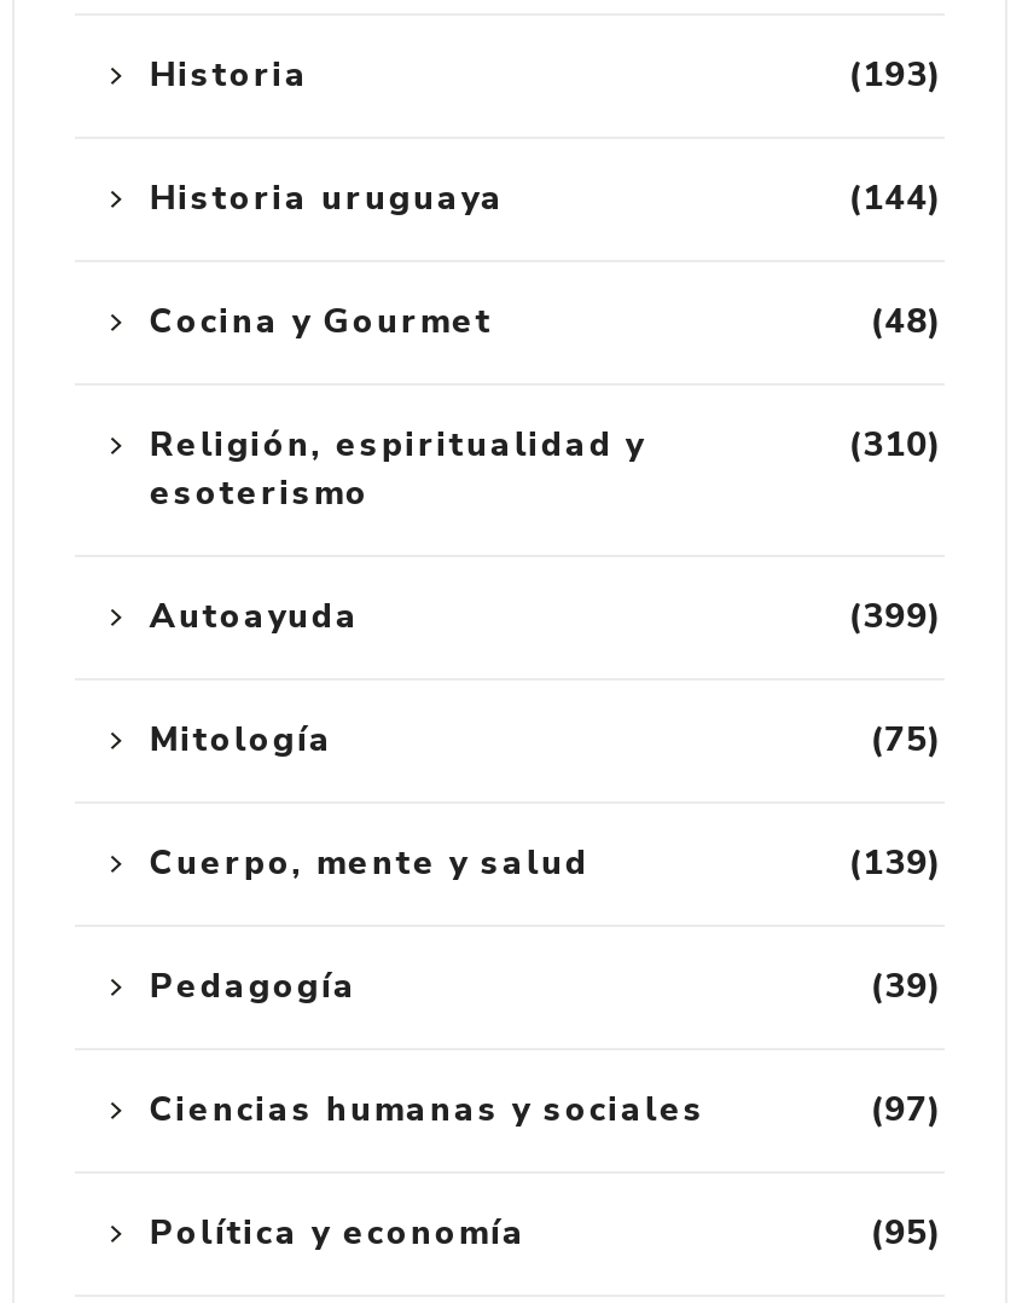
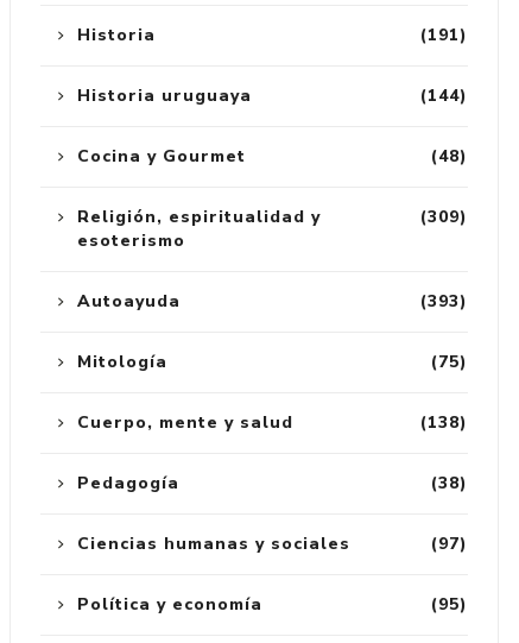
[848,51,945,97] (193) -> [421,23,468,46] (191)
[848,421,945,467] (310) -> [421,205,468,228] (309)
[848,593,945,638] (399) -> [421,290,468,312] (393)
[848,839,945,885] (139) -> [421,411,468,433] (138)
[870,962,945,1008] (39) -> [431,471,468,494] (38)

